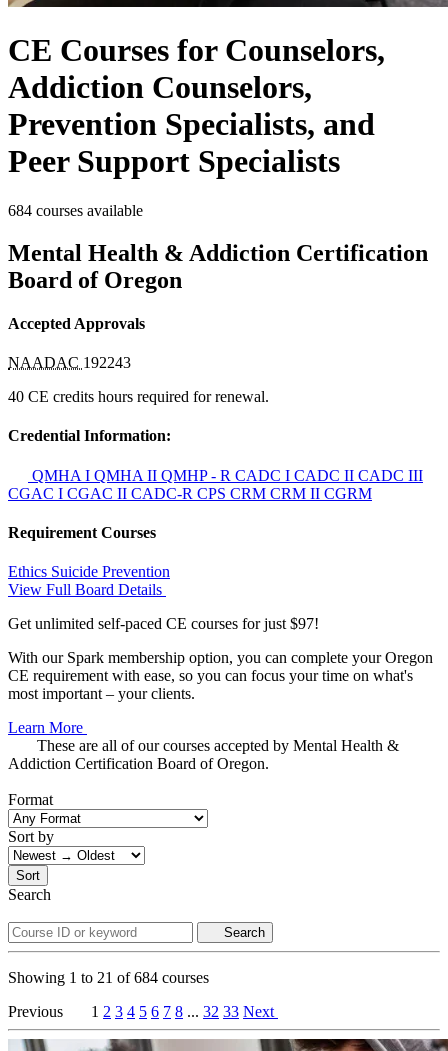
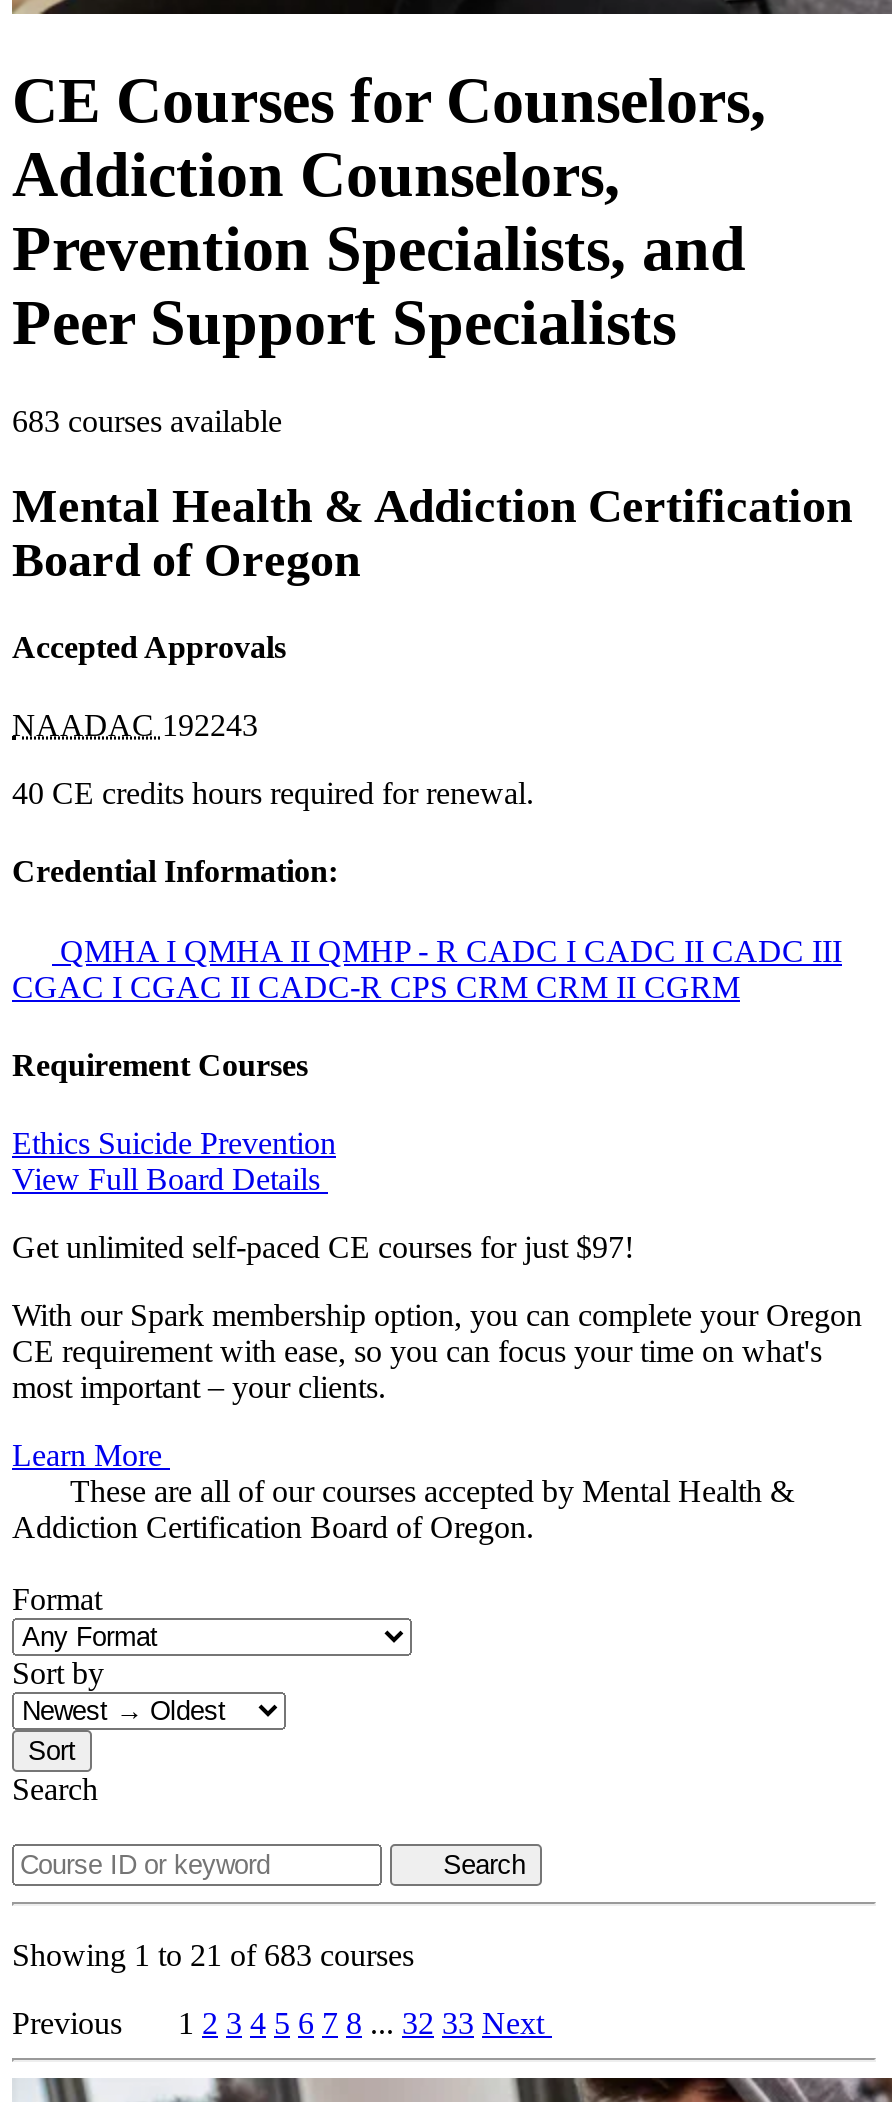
[8,202,143,219] 684 courses available -> [12,403,282,437] 683 courses available
[8,969,209,986] Showing 1 to 21 of 684 courses -> [12,1938,414,1972] Showing 1 to 21 of 683 courses

